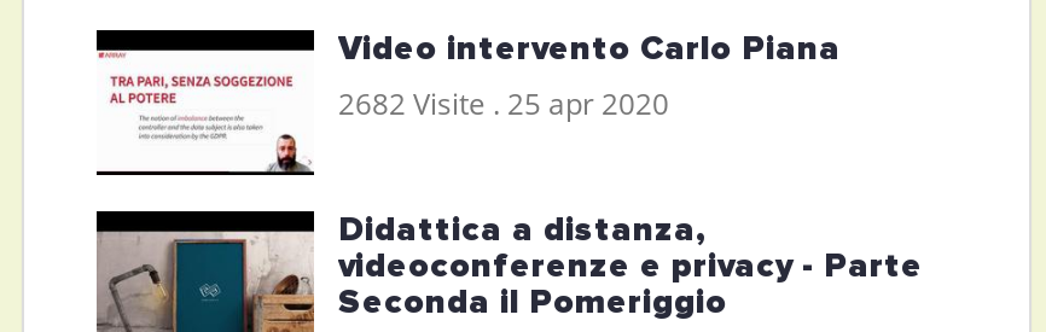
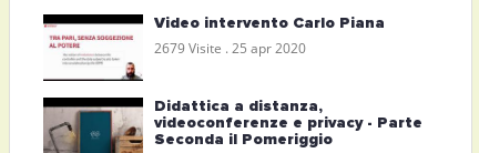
[338,83,669,122] 2682 Visite . 25 apr 2020 -> [154,39,306,57] 2679 Visite . 25 apr 2020

